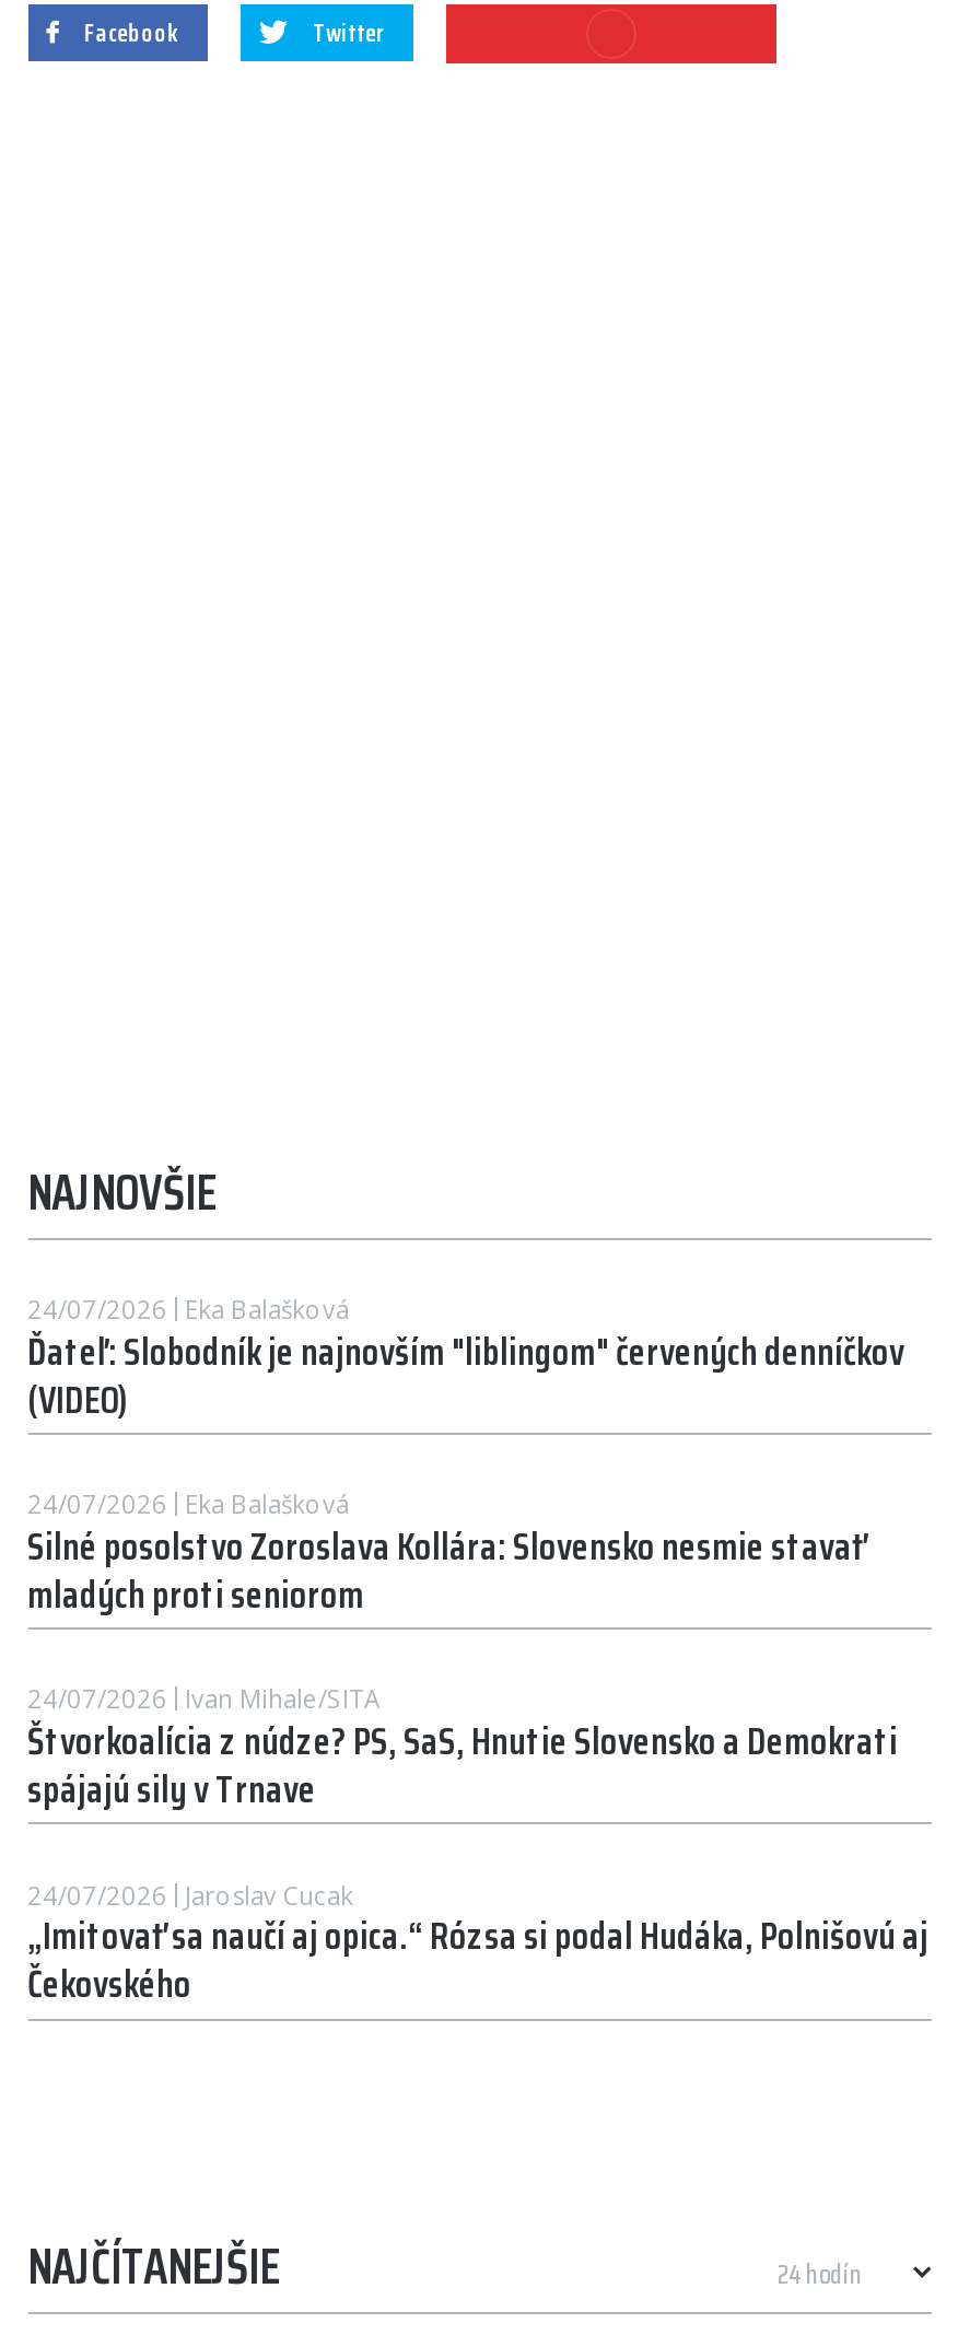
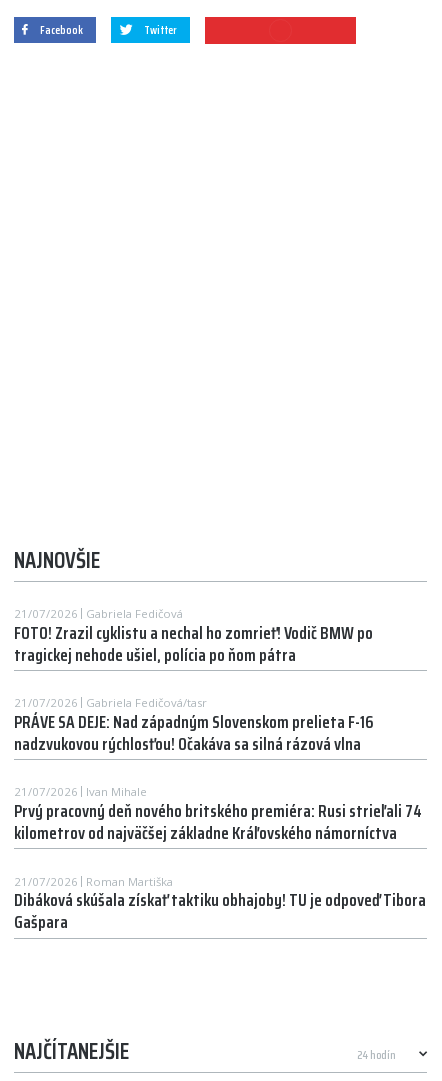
[27,1293,904,1429] 24/07/2026 Eka Balašková | Ďateľ: Slobodník je najnovším "liblingom" červených denníčkov | (VIDEO) -> [13,606,372,668] 21/07/2026 Gabriela Fedičová | FOTO! Zrazil cyklistu a nechal ho zomrieť! Vodič BMW po | tragickej nehode ušiel, polícia po ňom pátra
[27,1488,865,1625] 24/07/2026 Eka Balašková | Silné posolstvo Zoroslava Kollára: Slovensko nesmie stavať | mladých proti seniorom -> [13,695,373,758] 21/07/2026 Gabriela Fedičová/tasr | PRÁVE SA DEJE: Nad západným Slovenskom prelieta F-16 | nadzvukovou rýchlosťou! Očakáva sa silná rázová vlna
[27,1683,898,1820] 24/07/2026 Ivan Mihale/SITA | Štvorkoalícia z núdze? PS, SaS, Hnutie Slovensko a Demokrati | spájajú sily v Trnave -> [13,784,421,847] 21/07/2026 Ivan Mihale | Prvý pracovný deň nového britského premiéra: Rusi strieľali 74 | kilometrov od najväčšej základne Kráľovského námorníctva
[27,1878,928,2015] 24/07/2026 Jaroslav Cucak | „Imitovať sa naučí aj opica.“ Rózsa si podal Hudáka, Polnišovú aj | Čekovského -> [13,874,425,936] 21/07/2026 Roman Martiška | Dibáková skúšala získať taktiku obhajoby! TU je odpoveď Tibora | Gašpara

